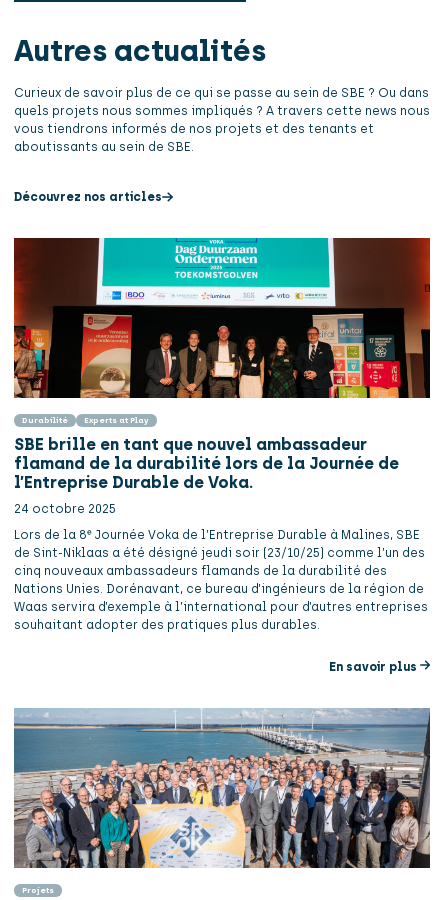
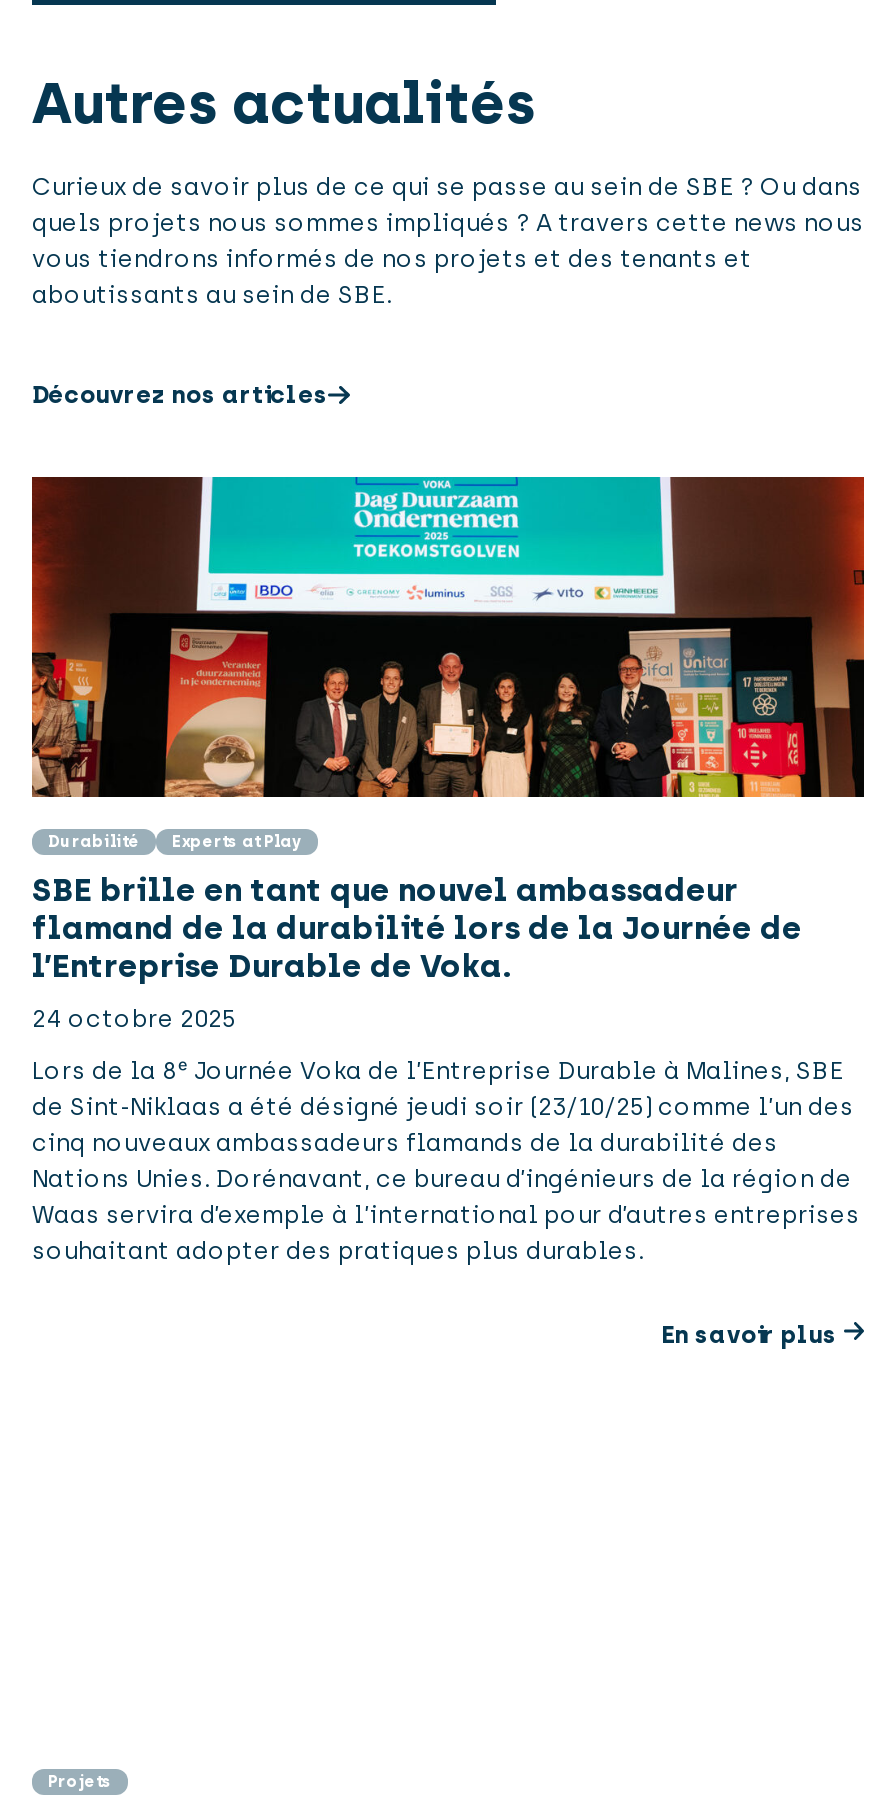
[13,707,431,869] [image] -> none

